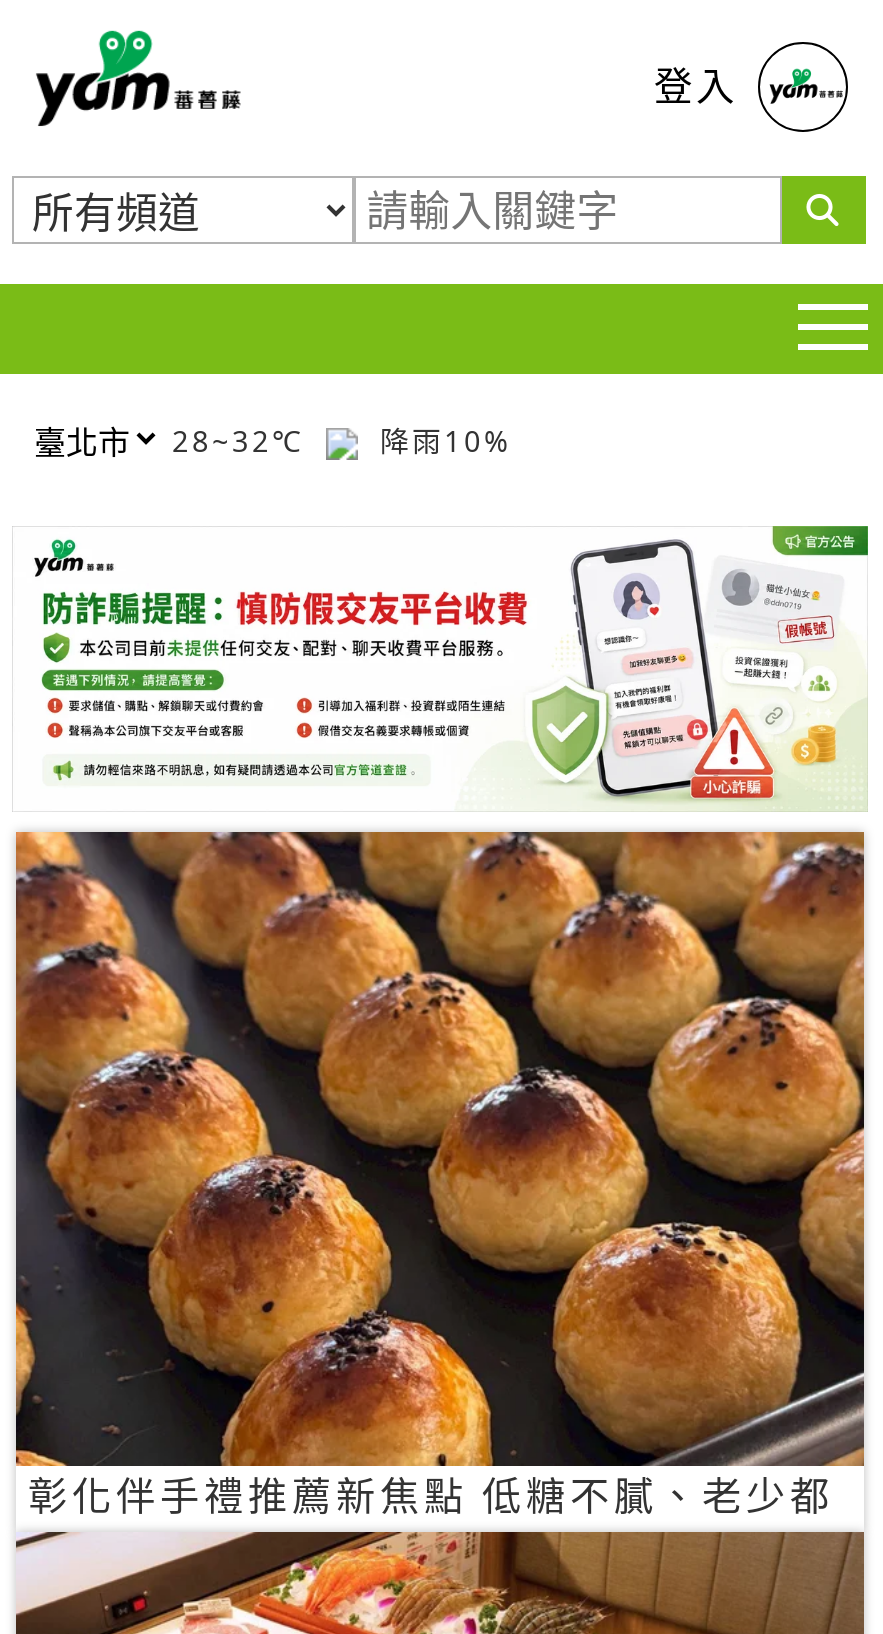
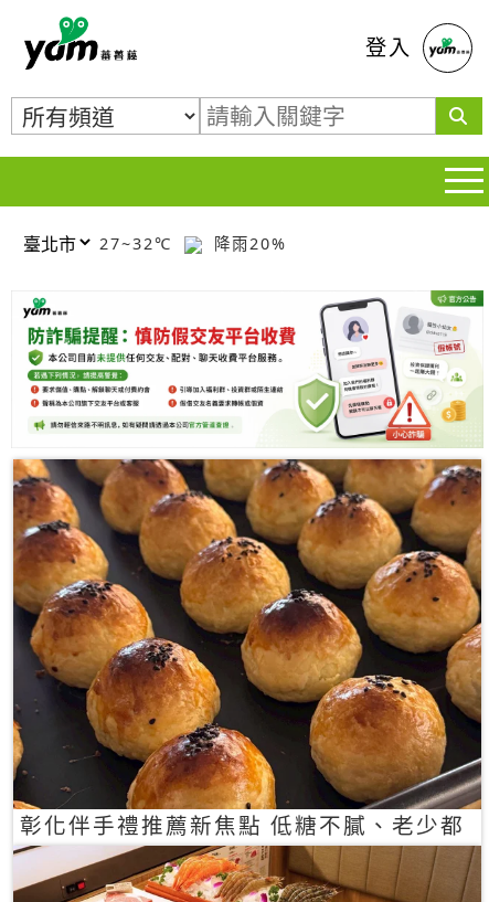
[172,421,316,459] 28~32℃ -> [99,232,179,253] 27~32℃
[368,421,512,459] 降雨10% -> [208,232,287,253] 降雨20%

